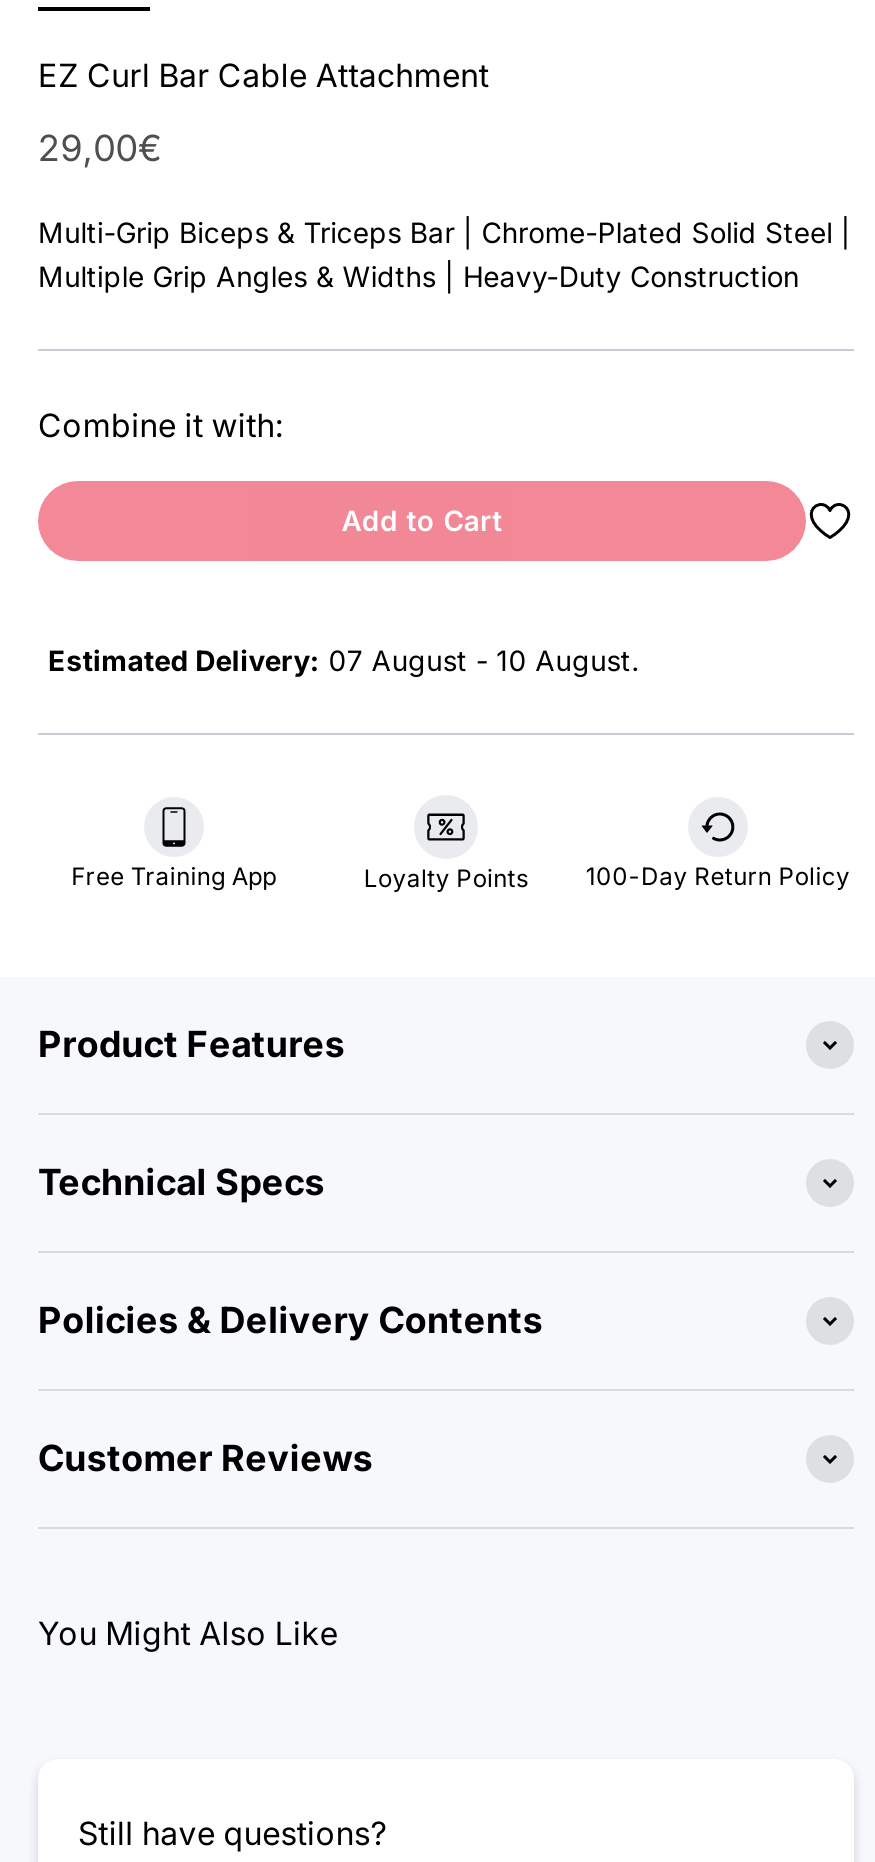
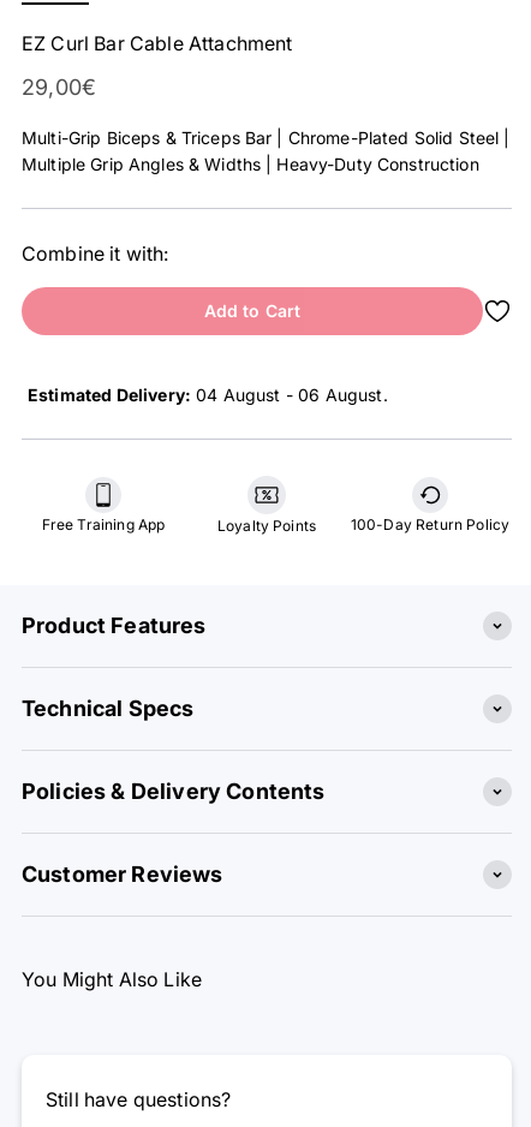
[48,643,640,677] Estimated Delivery: 07 August - 10 August. -> [28,384,388,405] Estimated Delivery: 04 August - 06 August.

